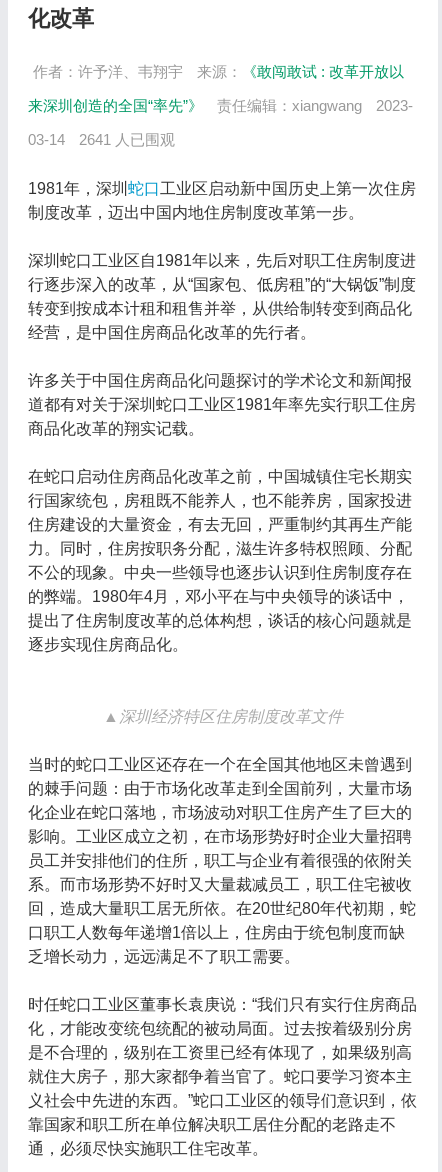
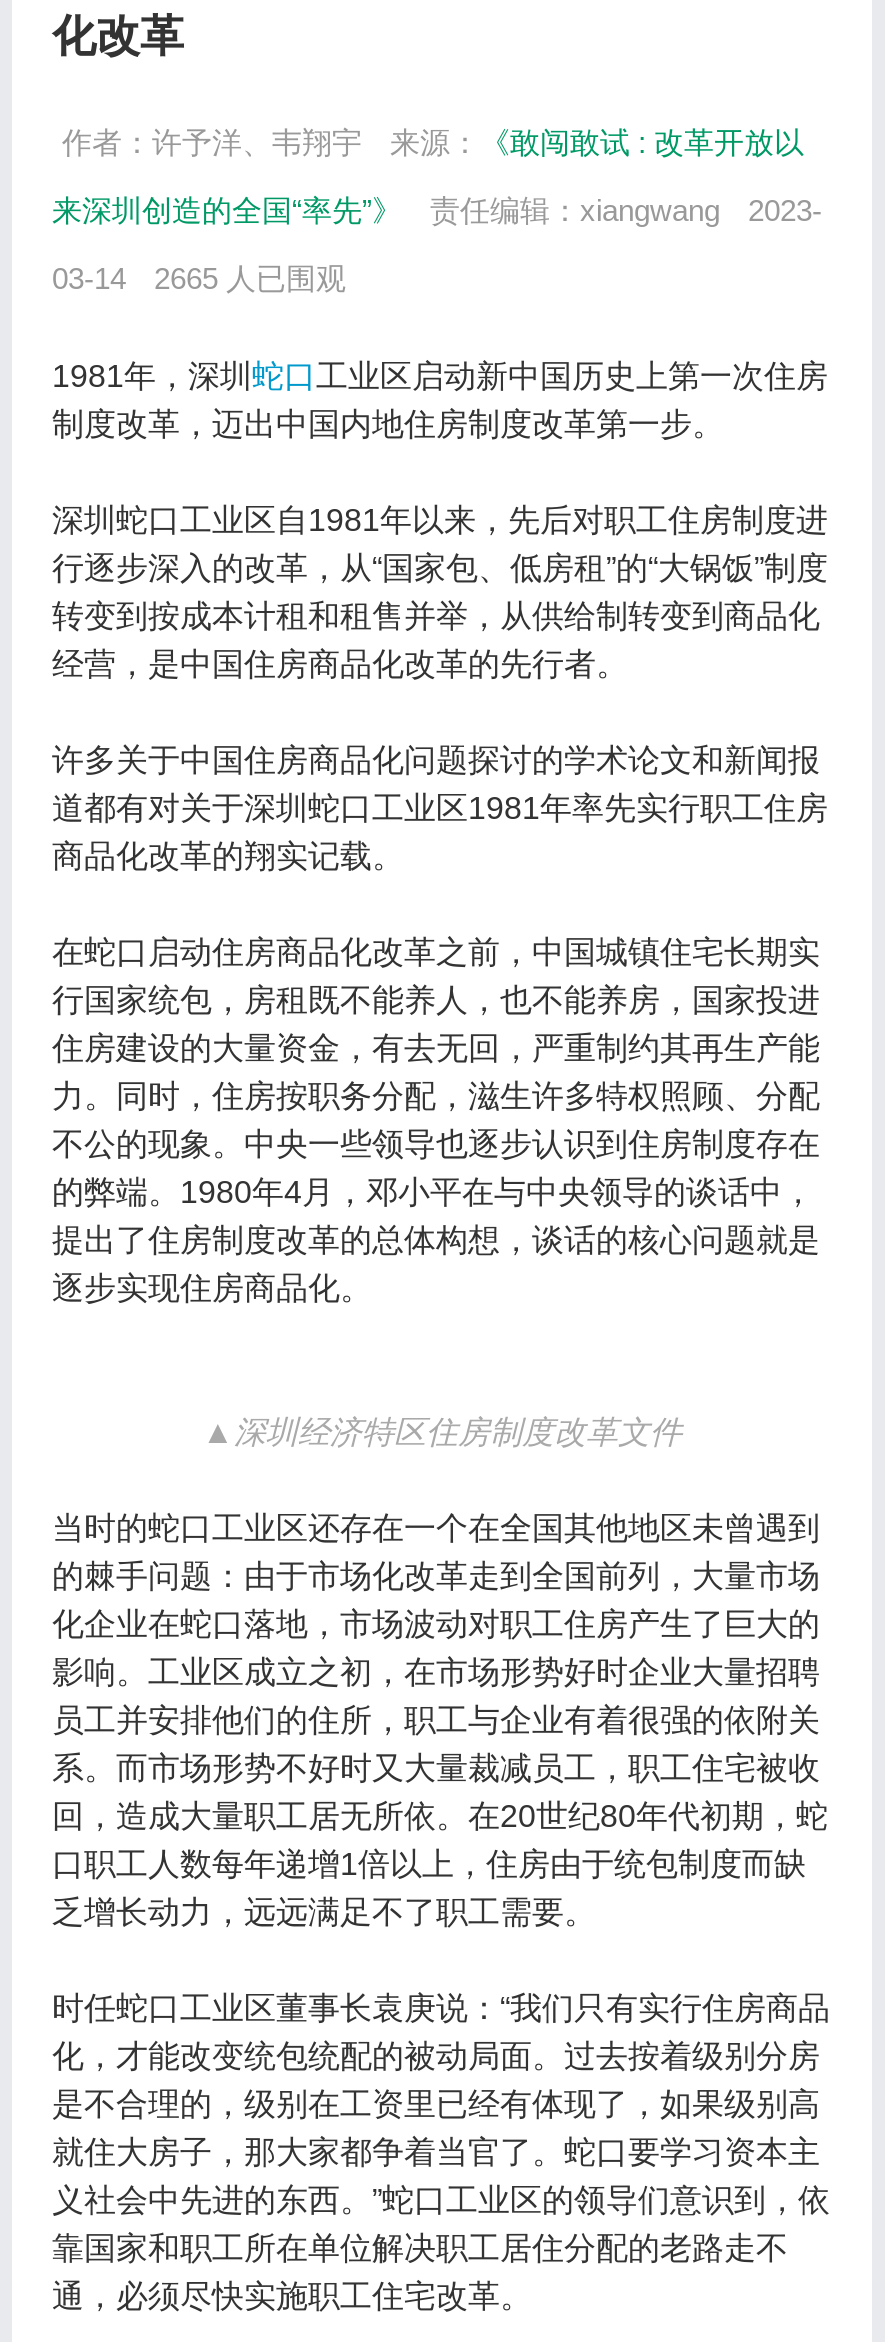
[28,131,175,148] 03-14 2641 人已围观 -> [52,261,346,295] 03-14 2665 人已围观

